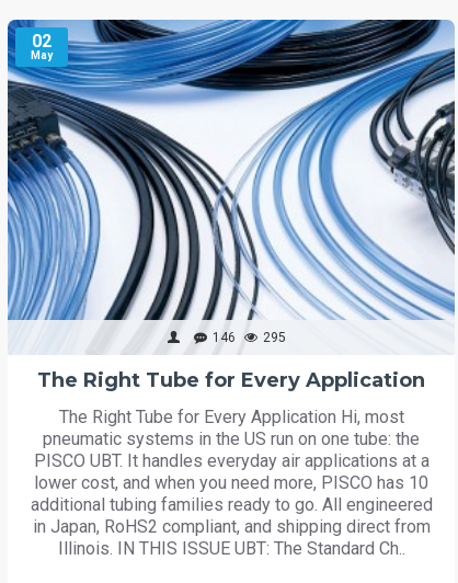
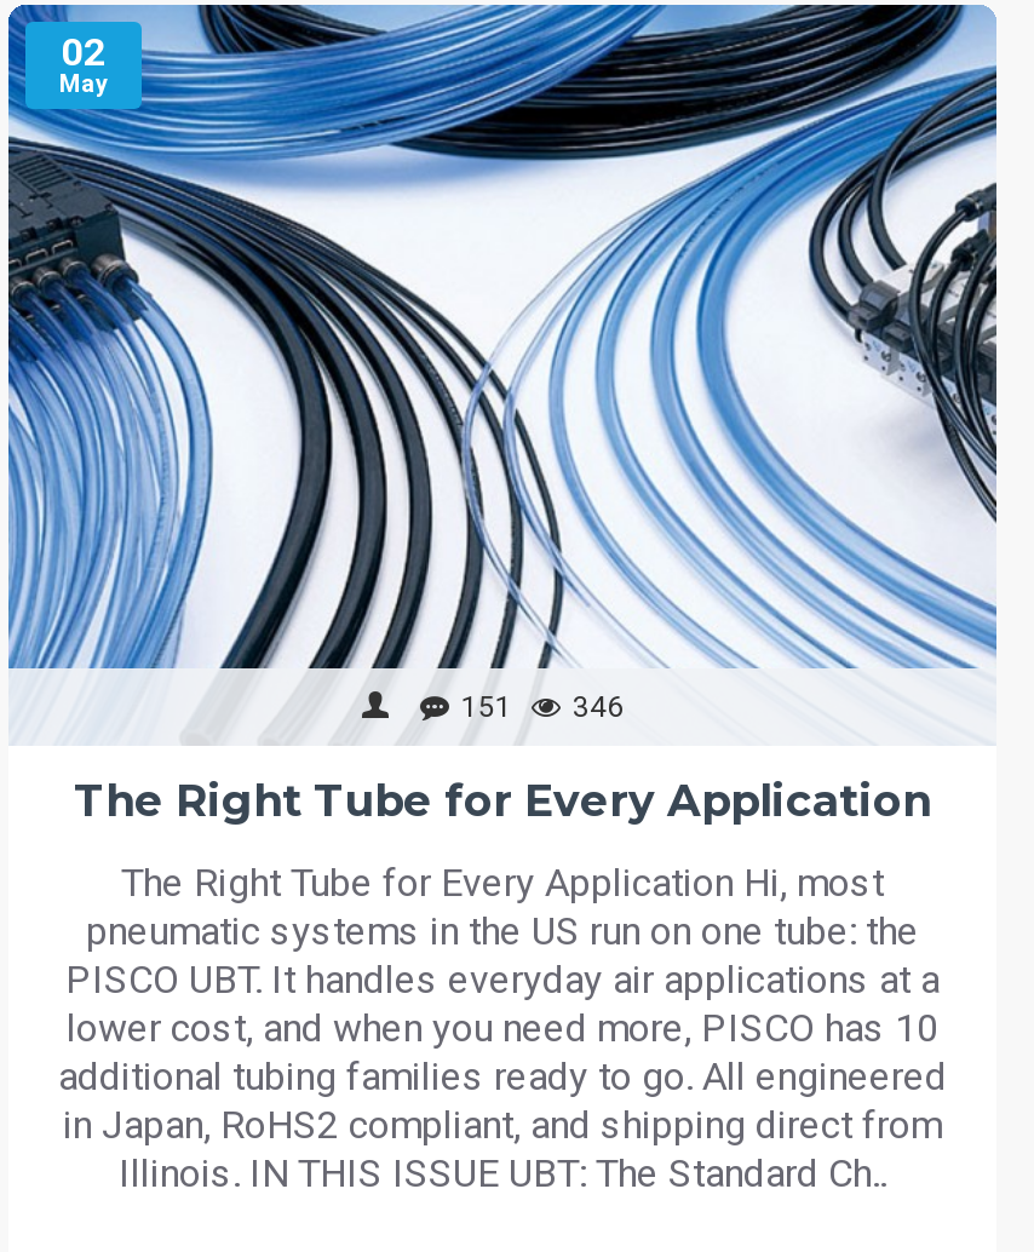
[213,330,236,346] 146 -> [461,691,512,725] 151
[263,330,286,346] 295 -> [573,691,624,725] 346

